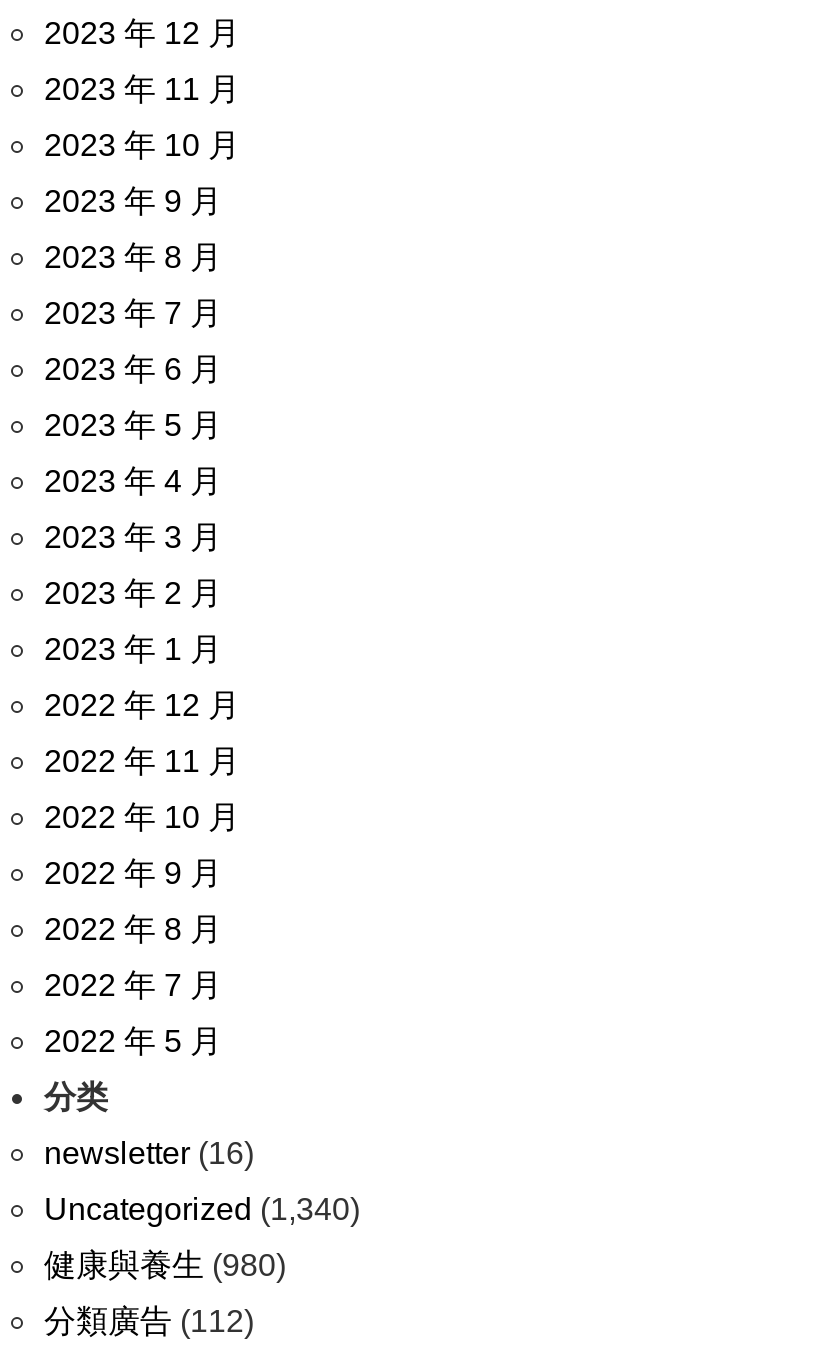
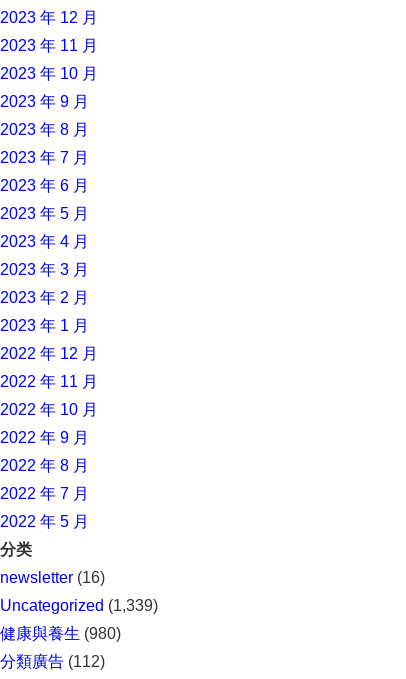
[44,1192,360,1226] Uncategorized (1,340) -> [0,597,158,614] Uncategorized (1,339)

